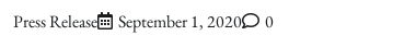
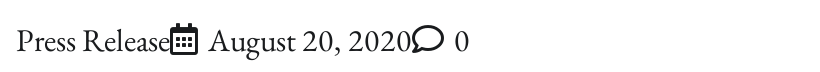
[13,10,274,33] Press Release September 1, 2020 0 -> [16,20,470,62] Press Release August 20, 2020 0

